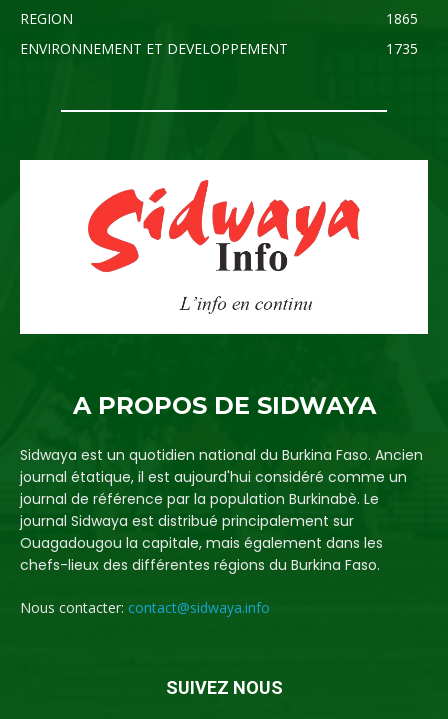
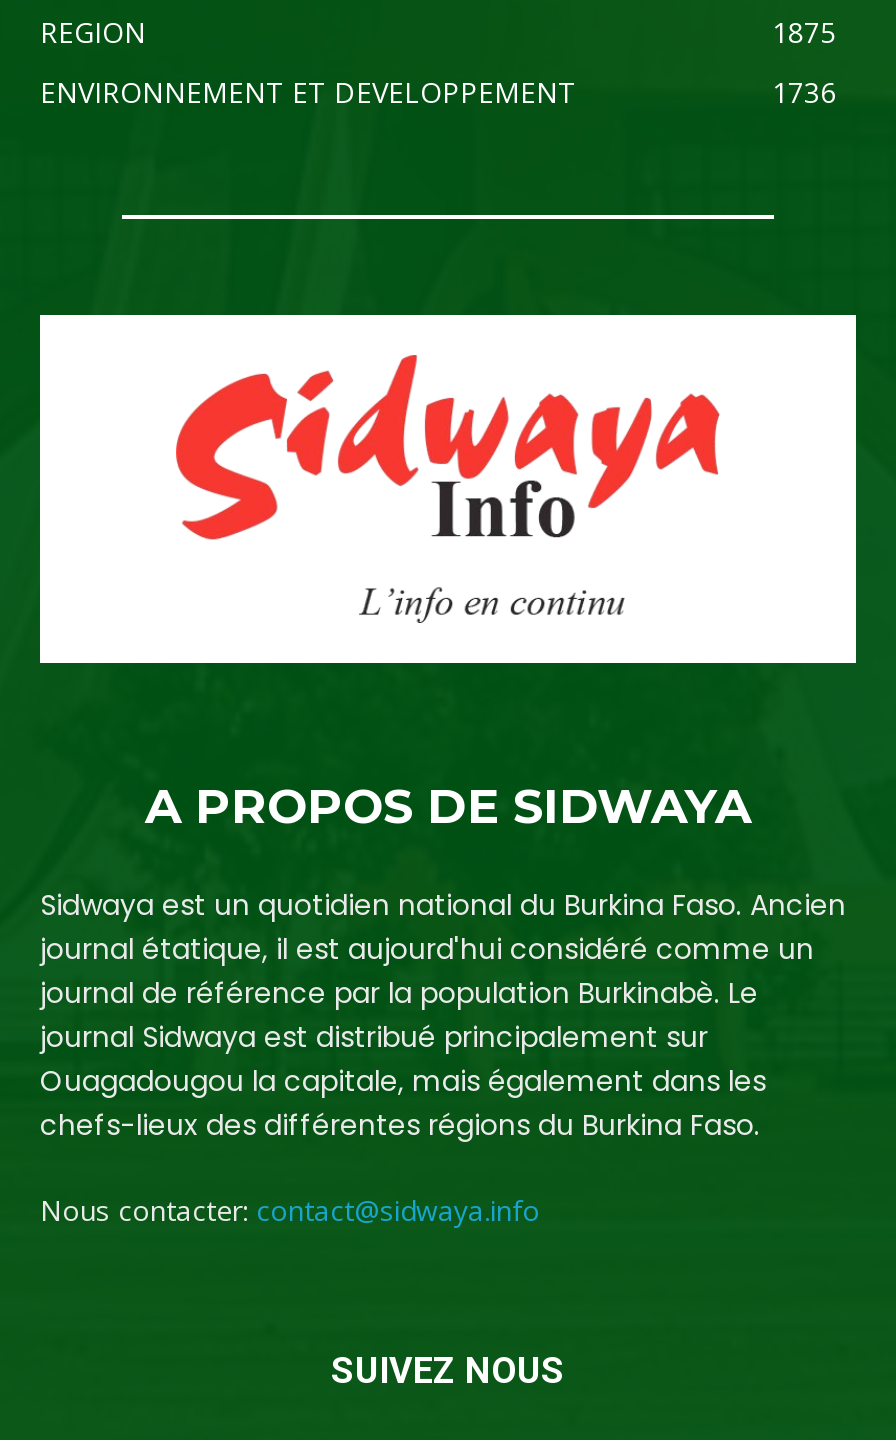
[386,9,418,28] 1865 -> [772,13,836,51] 1875
[386,39,418,58] 1735 -> [772,73,836,111] 1736

